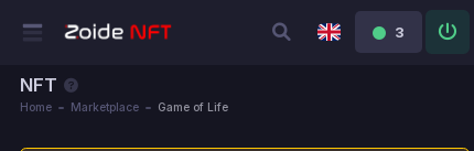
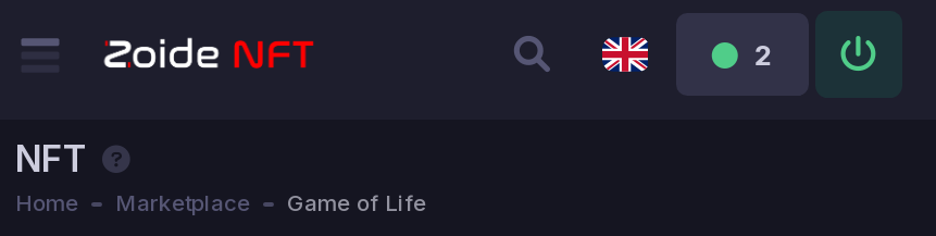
[394,24,404,40] 3 -> [754,38,773,71] 2

